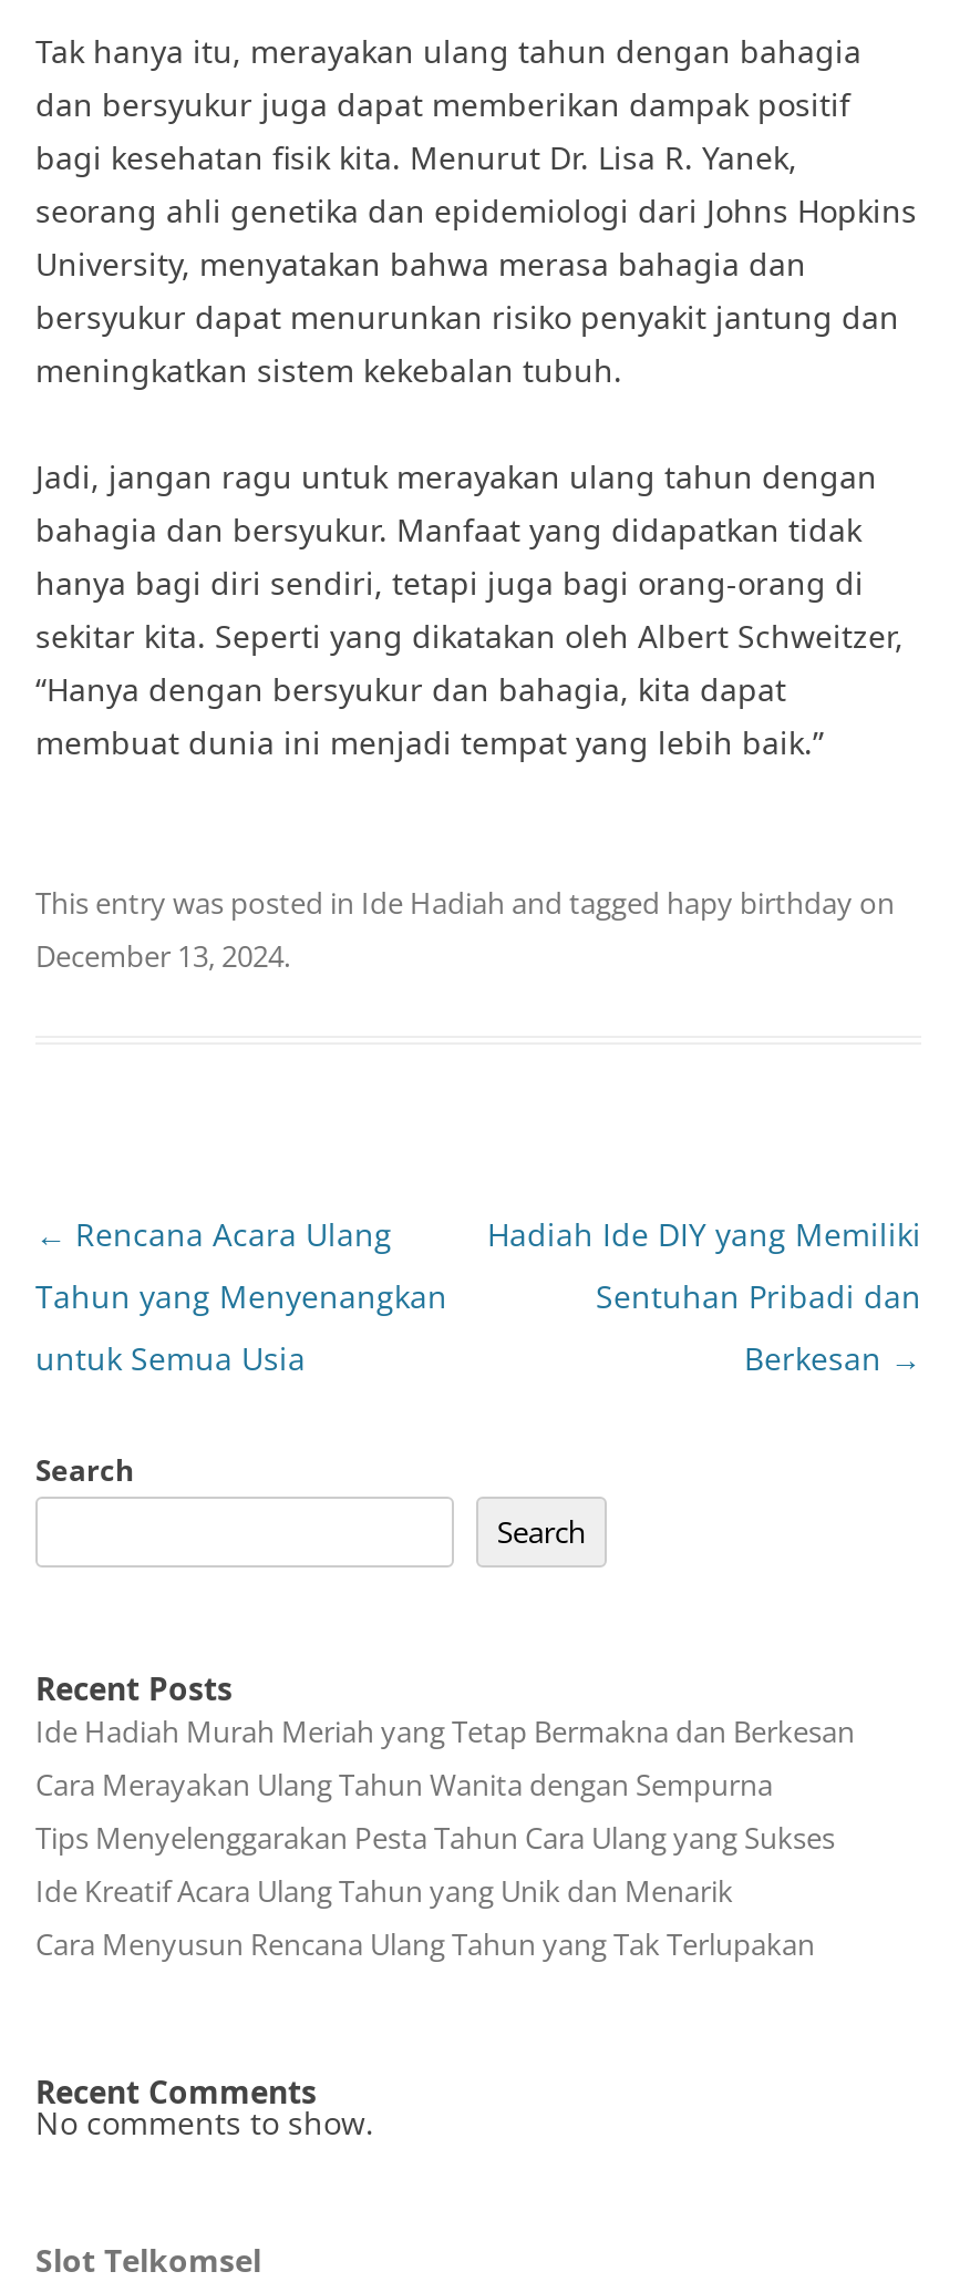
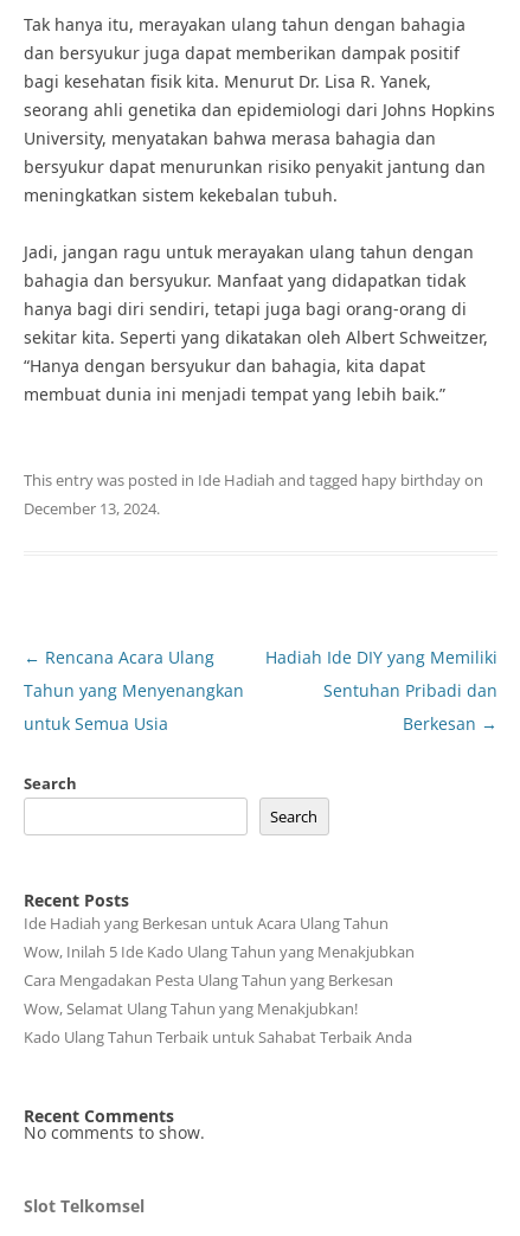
[35,1712,855,1964] Ide Hadiah Murah Meriah yang Tetap Bermakna dan Berkesan | Cara Merayakan Ulang Tahun Wanita dengan Sempurna | Tips Menyelenggarakan Pesta Tahun Cara Ulang yang Sukses | Ide Kreatif Acara Ulang Tahun yang Unik dan Menarik | Cara Menyusun Rencana Ulang Tahun yang Tak Terlupakan -> [24,912,415,1048] Ide Hadiah yang Berkesan untuk Acara Ulang Tahun | Wow, Inilah 5 Ide Kado Ulang Tahun yang Menakjubkan | Cara Mengadakan Pesta Ulang Tahun yang Berkesan | Wow, Selamat Ulang Tahun yang Menakjubkan! | Kado Ulang Tahun Terbaik untuk Sahabat Terbaik Anda

